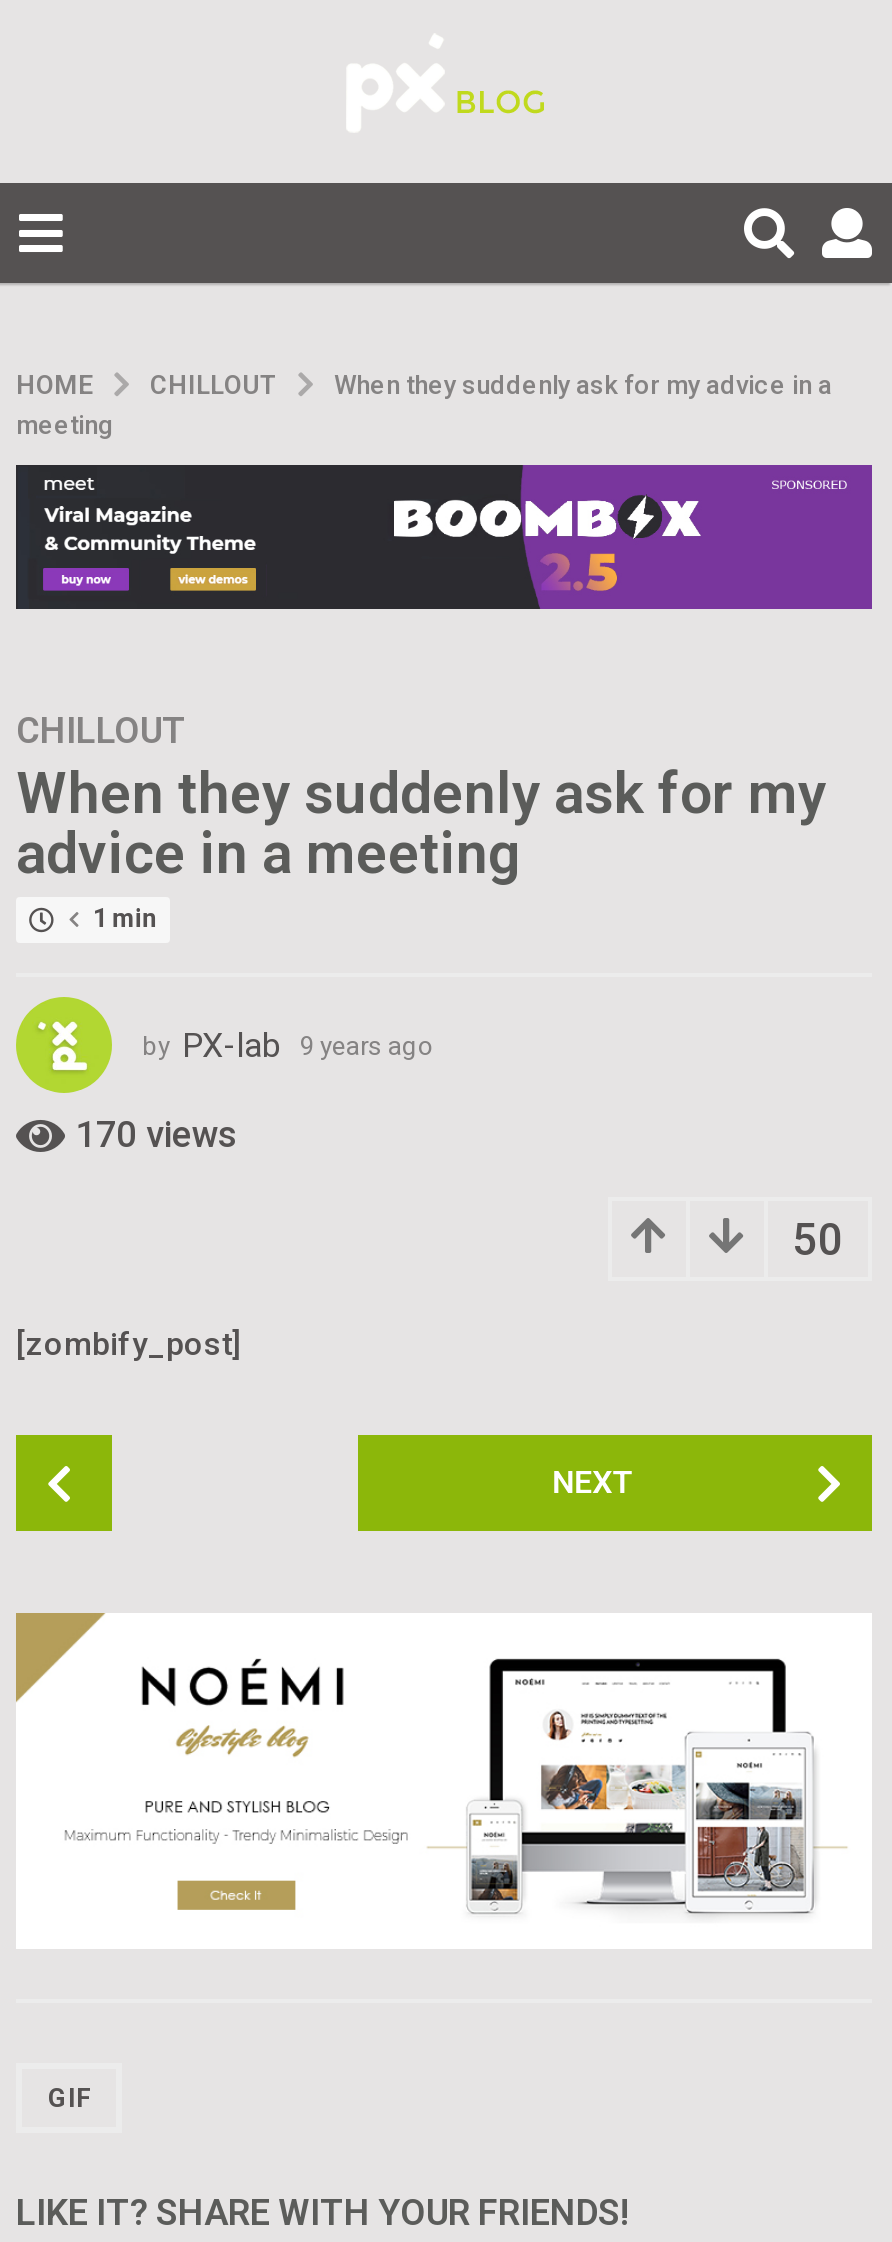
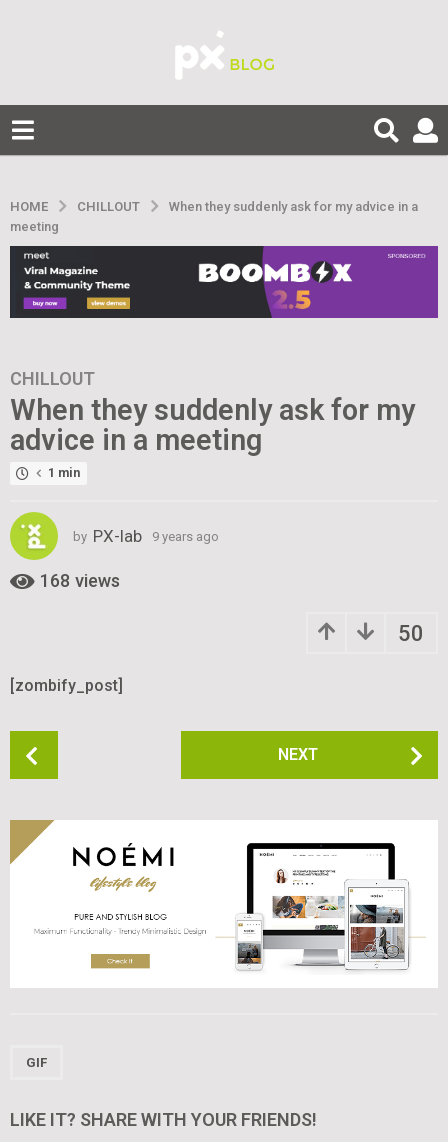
[76,1113,236,1155] 170 views -> [40,570,120,591] 168 views

